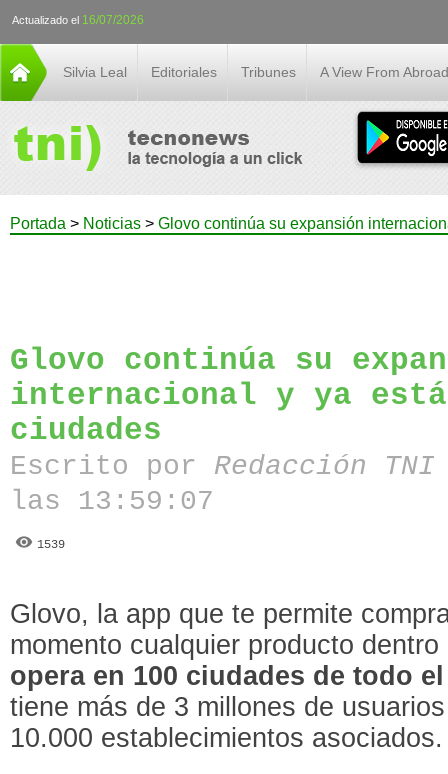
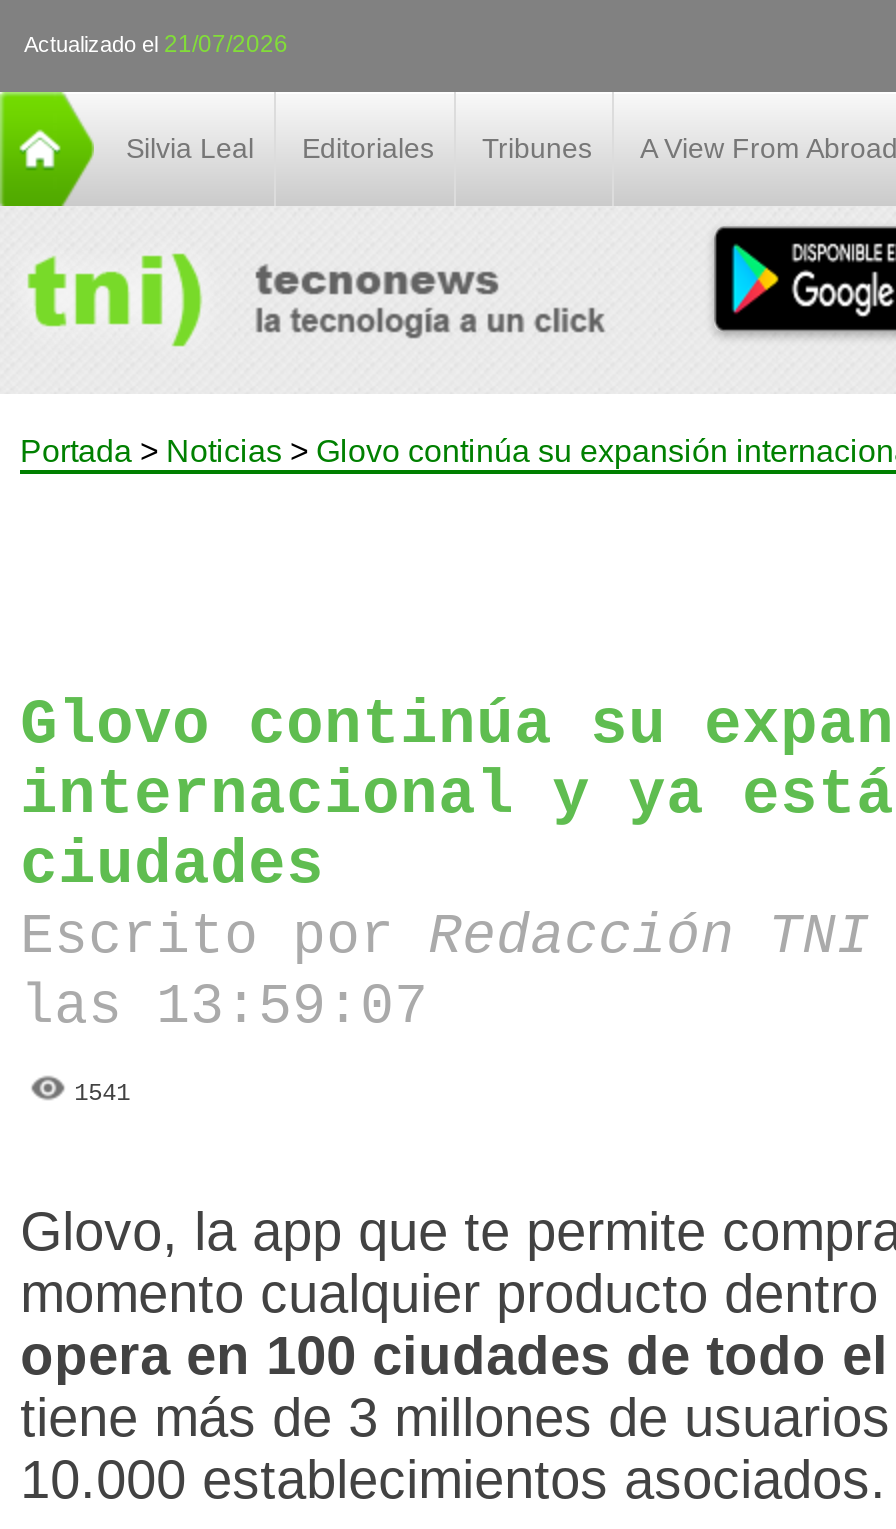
[12,13,144,27] Actualizado el 16/07/2026 -> [24,30,288,58] Actualizado el 21/07/2026
[37,538,65,552] 1539 -> [74,1080,130,1108] 1541

